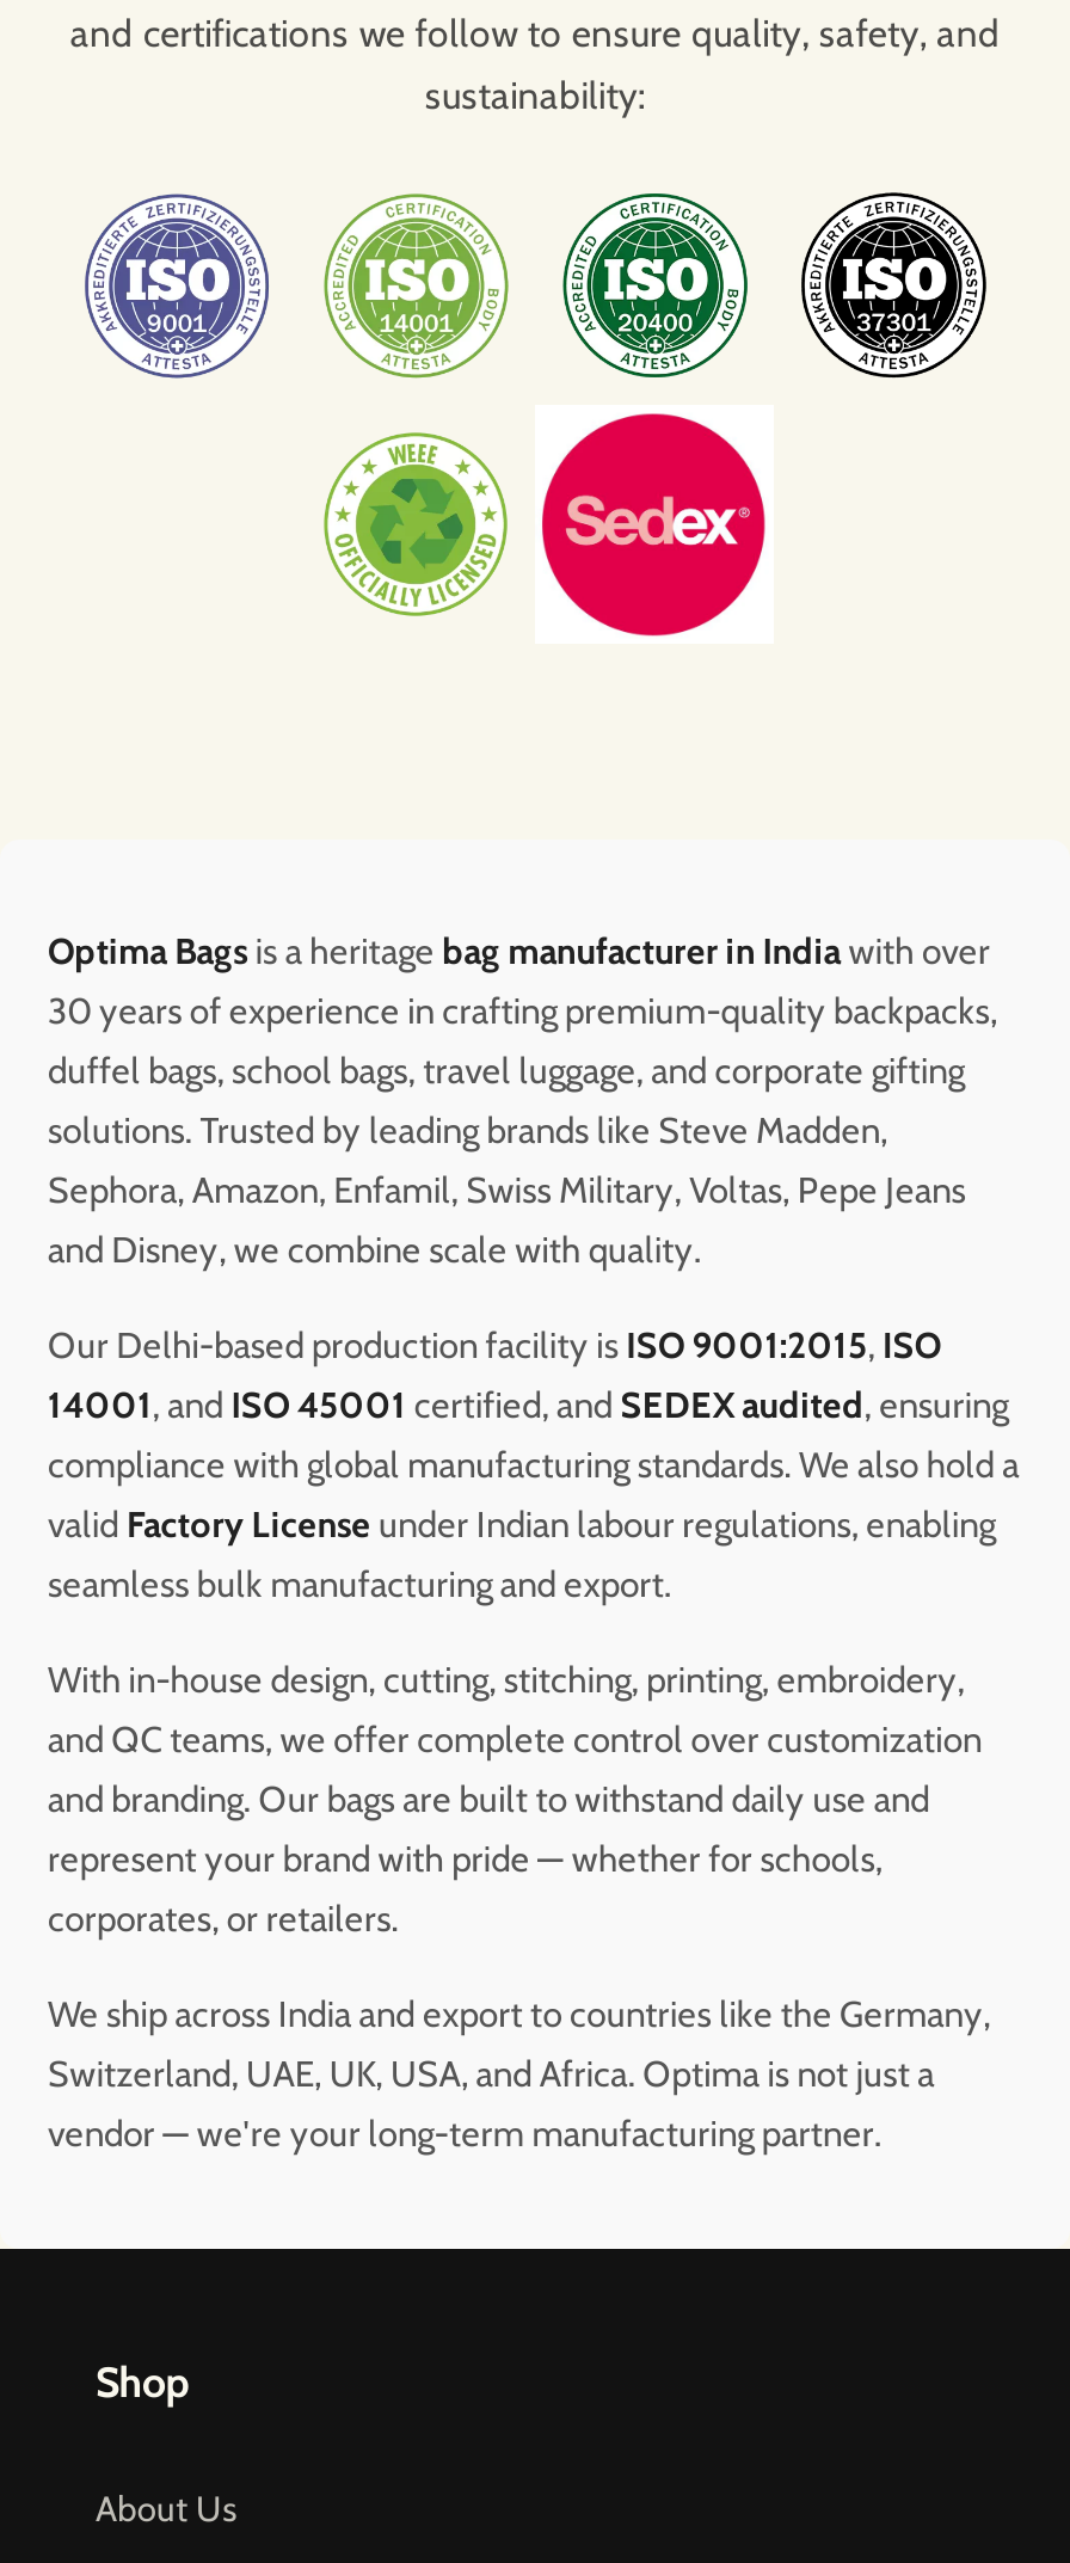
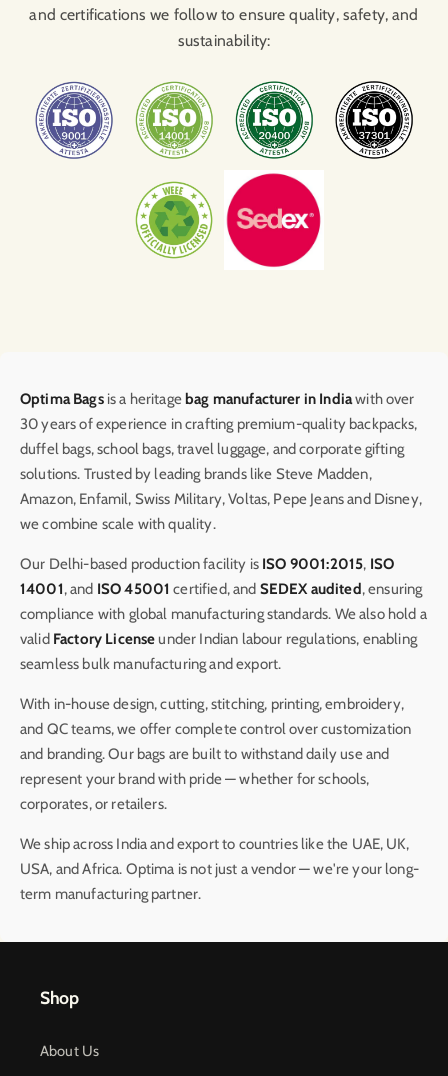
[48,1169,966,1271] Sephora, Amazon, Enfamil, Swiss Military, Voltas, Pepe Jeans | and Disney, we combine scale with quality. -> [20,490,422,533] Amazon, Enfamil, Swiss Military, Voltas, Pepe Jeans and Disney, | we combine scale with quality.
[48,1993,991,2155] We ship across India and export to countries like the Germany, | Switzerland, UAE, UK, USA, and Africa. Optima is not just a | vendor — we're your long-term manufacturing partner. -> [20,835,419,903] We ship across India and export to countries like the UAE, UK, | USA, and Africa. Optima is not just a vendor — we're your long- | term manufacturing partner.

